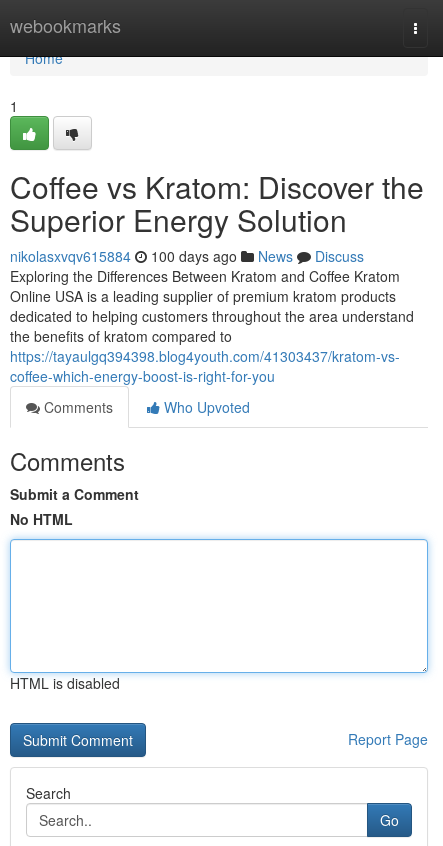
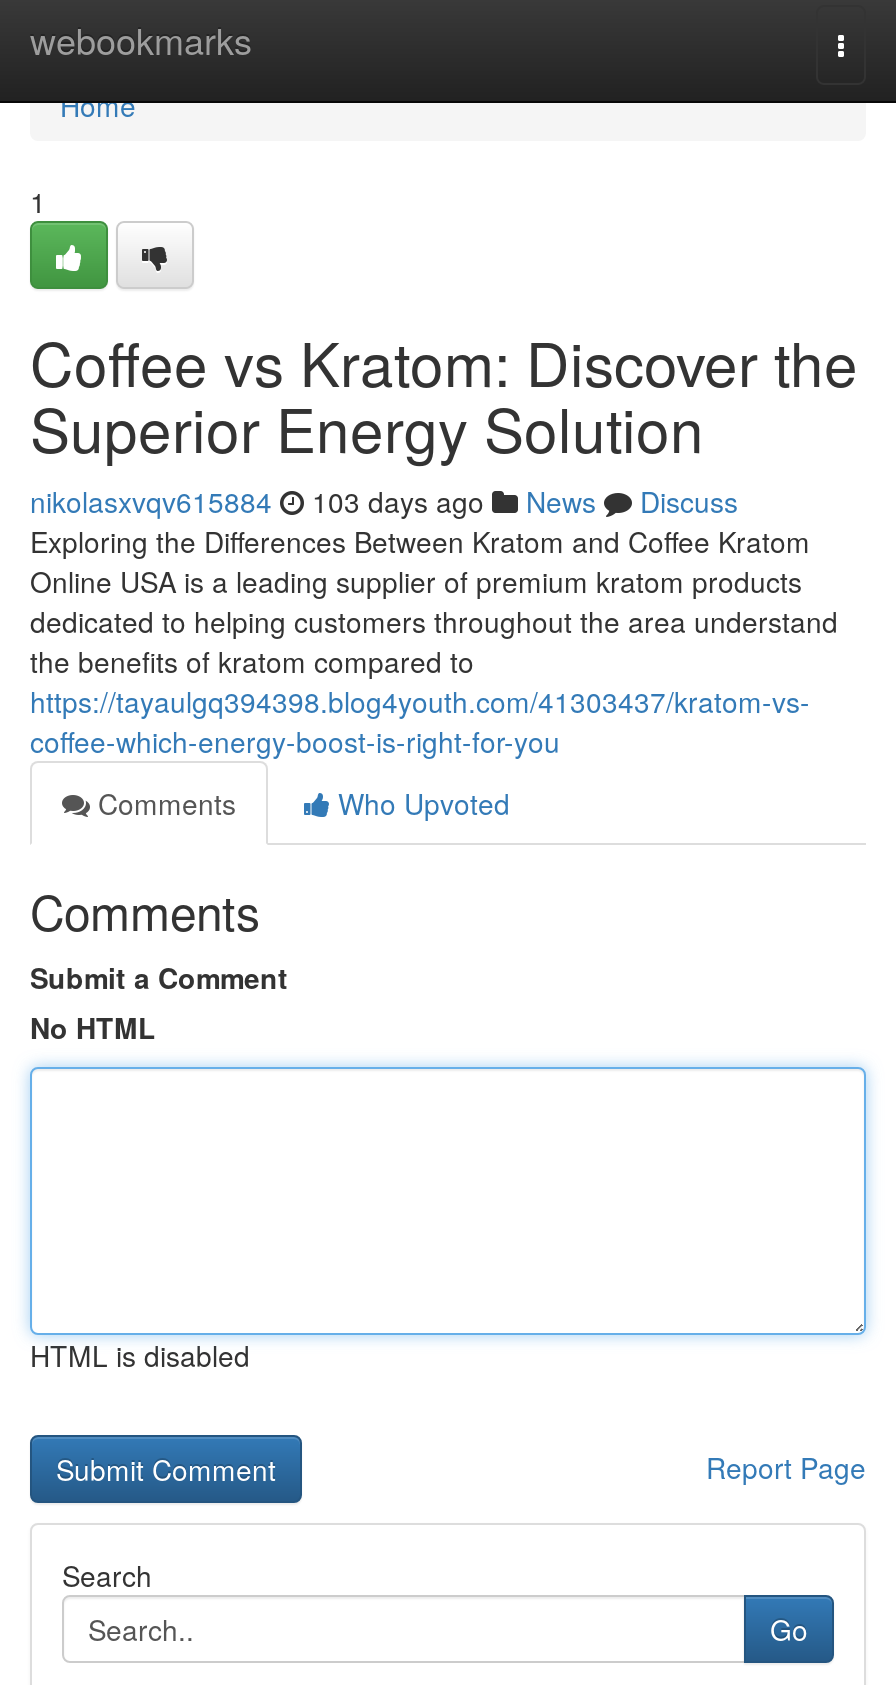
[10,246,364,266] nikolasxvqv615884 100 days ago News Discuss -> [30,481,738,521] nikolasxvqv615884 103 days ago News Discuss

